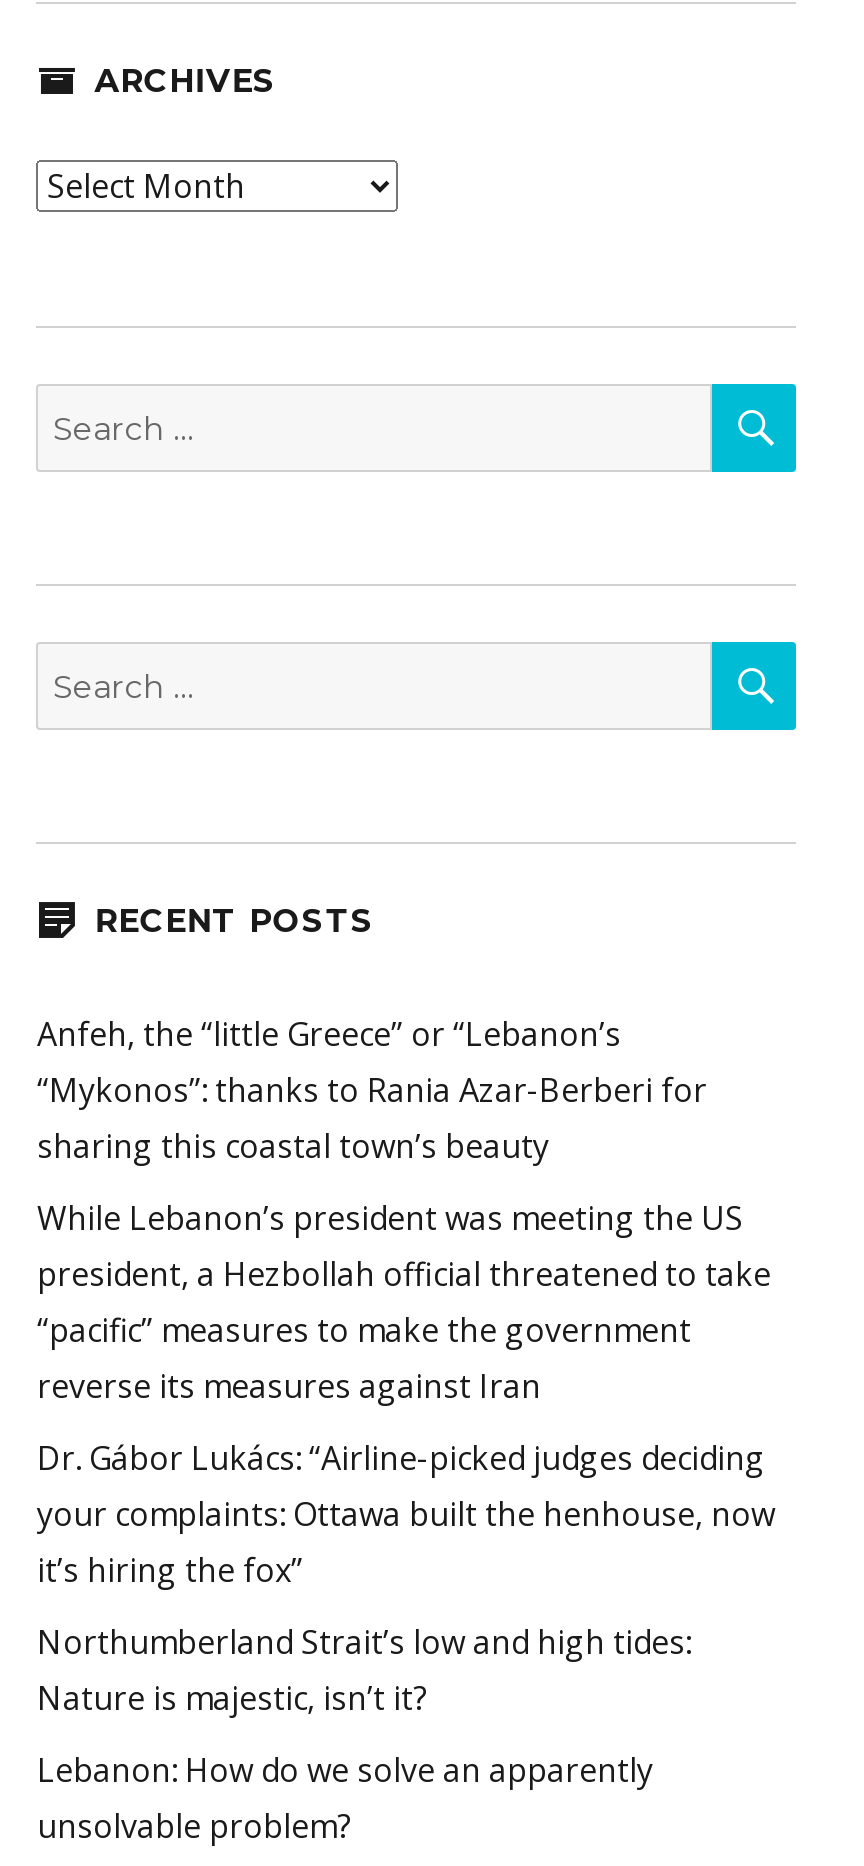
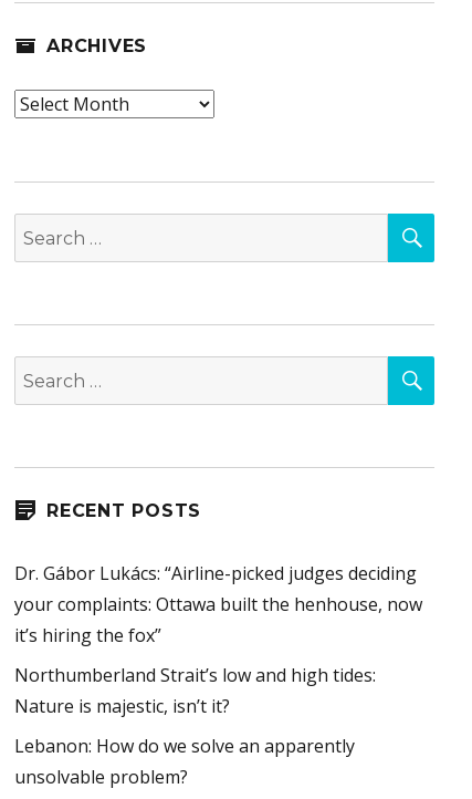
[37,1013,771,1409] Anfeh, the “little Greece” or “Lebanon’s | “Mykonos”: thanks to Rania Azar-Berberi for | sharing this coastal town’s beauty | While Lebanon’s president was meeting the US | president, a Hezbollah official threatened to take | “pacific” measures to make the government | reverse its measures against Iran -> none

